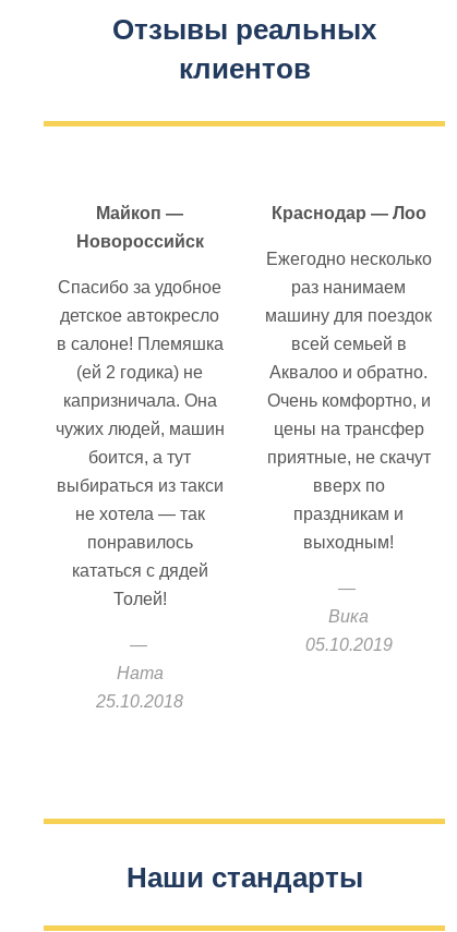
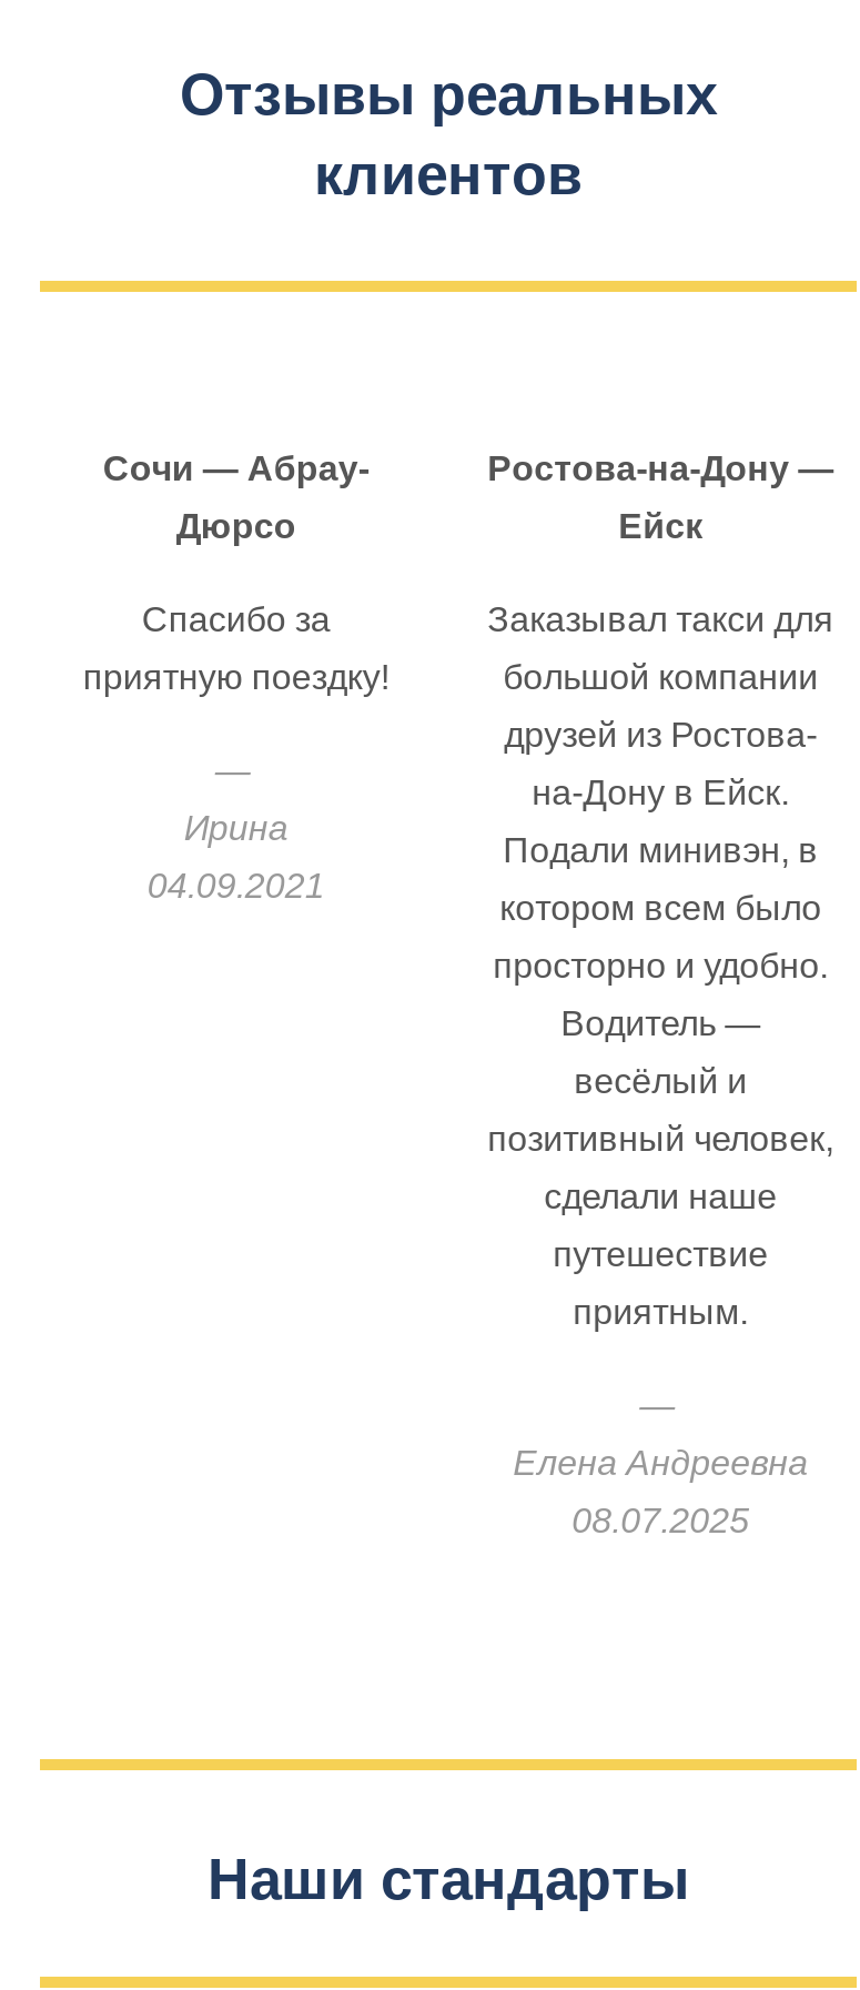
[55,204,224,608] Майкоп — | Новороссийск | Спасибо за удобное | детское автокресло | в салоне! Племяшка | (ей 2 годика) не | капризничала. Она | чужих людей, машин | боится, а тут | выбираться из такси | не хотела — так | понравилось | кататься с дядей | Толей! -> [83,450,389,696] Сочи — Абрау- | Дюрсо | Спасибо за | приятную поездку!
[265,204,432,552] Краснодар — Лоо | Ежегодно несколько | раз нанимаем | машину для поездок | всей семьей в | Аквалоо и обратно. | Очень комфортно, и | цены на трансфер | приятные, не скачут | вверх по | праздникам и | выходным! -> [488,450,834,1331] Ростова-на-Дону — | Ейск | Заказывал такси для | большой компании | друзей из Ростова- | на-Дону в Ейск. | Подали минивэн, в | котором всем было | просторно и удобно. | Водитель — | весёлый и | позитивный человек, | сделали наше | путешествие | приятным.
[305,607,392,654] Вика | 05.10.2019 -> [513,1444,808,1540] Елена Андреевна | 08.07.2025
[96,664,184,711] Ната | 25.10.2018 -> [147,809,325,905] Ирина | 04.09.2021

